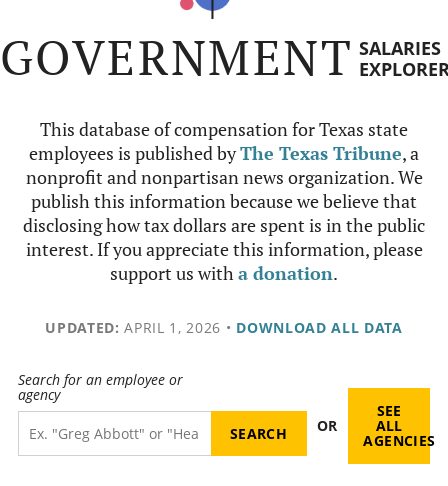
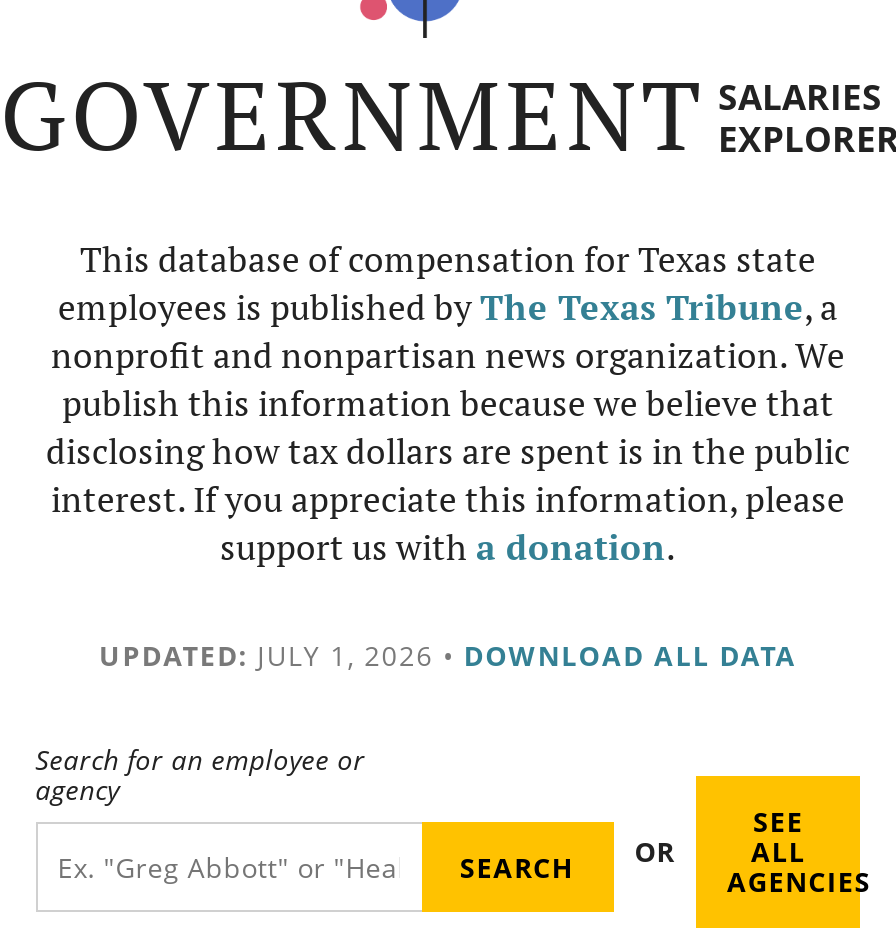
[45,318,403,337] UPDATED: APRIL 1, 2026 • DOWNLOAD ALL DATA -> [99,636,797,674] UPDATED: JULY 1, 2026 • DOWNLOAD ALL DATA

